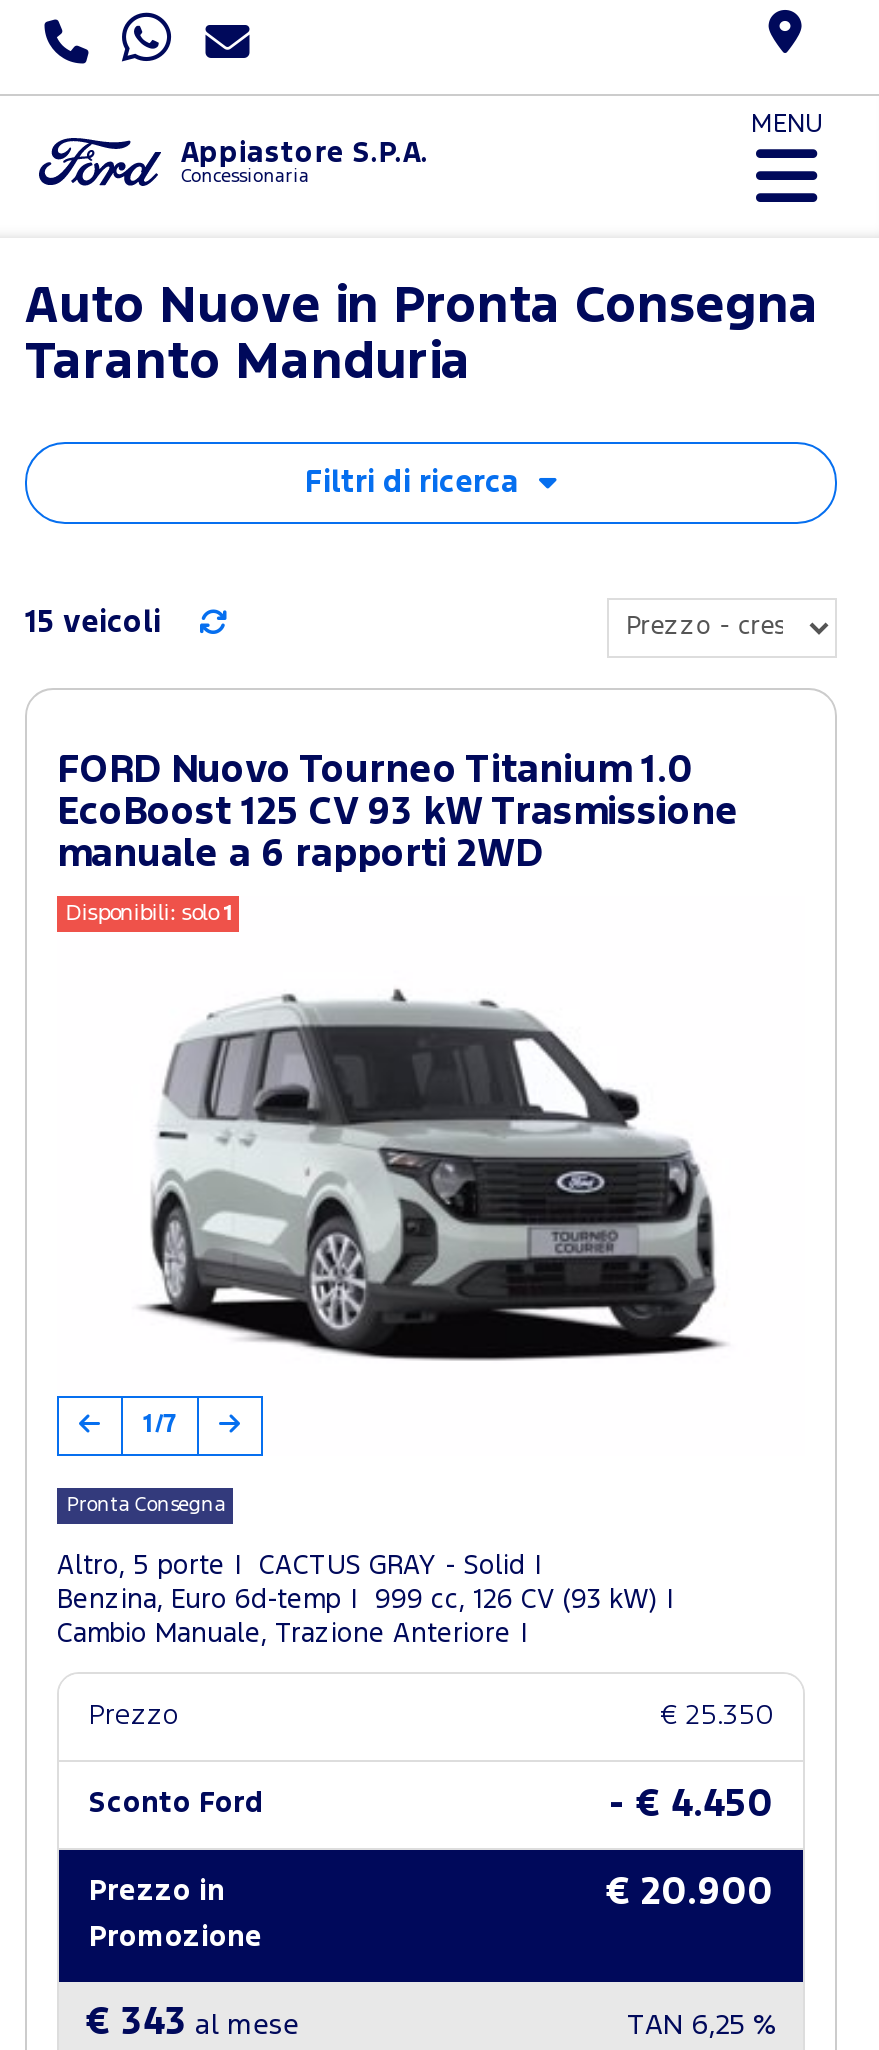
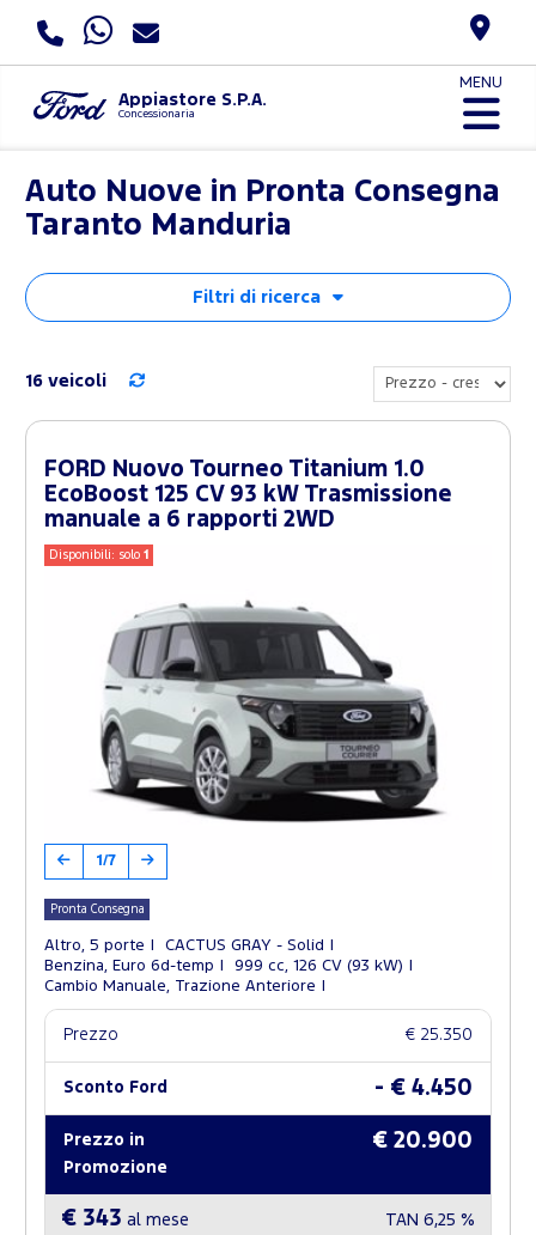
[25,610,161,636] 15 veicoli -> [25,373,106,389] 16 veicoli

